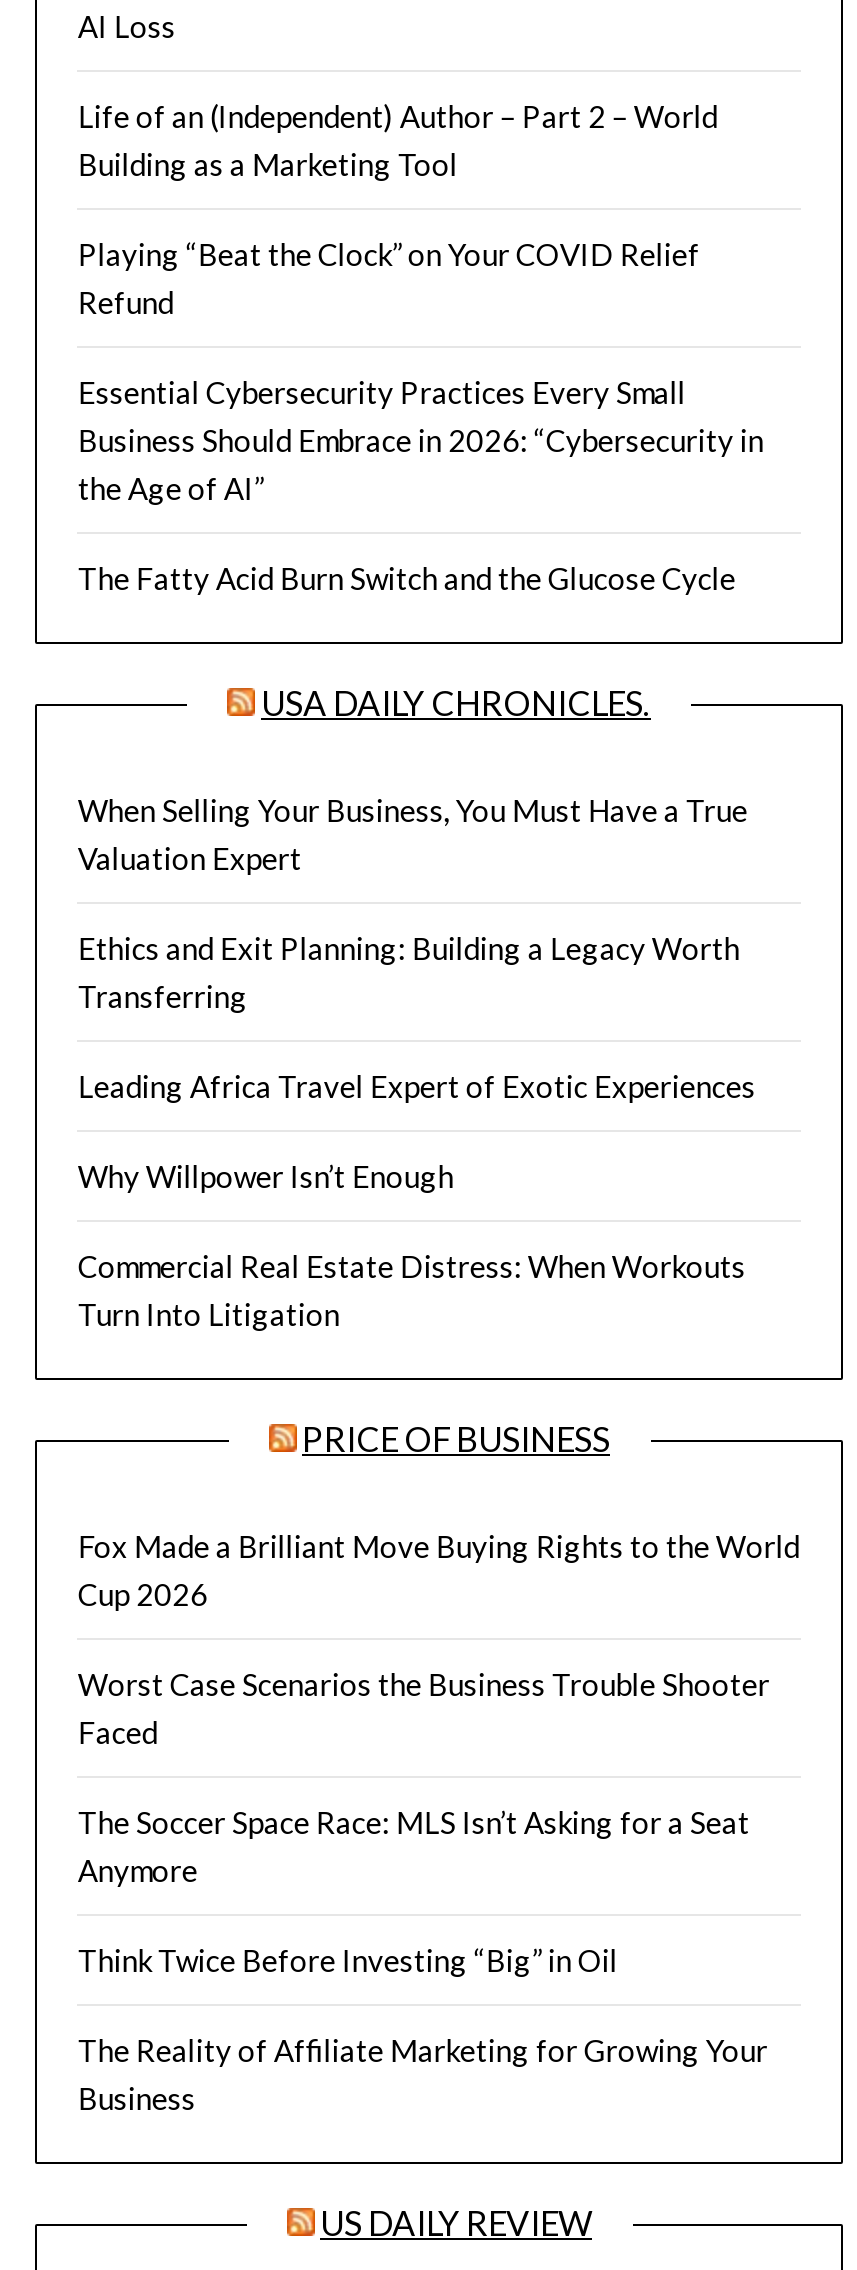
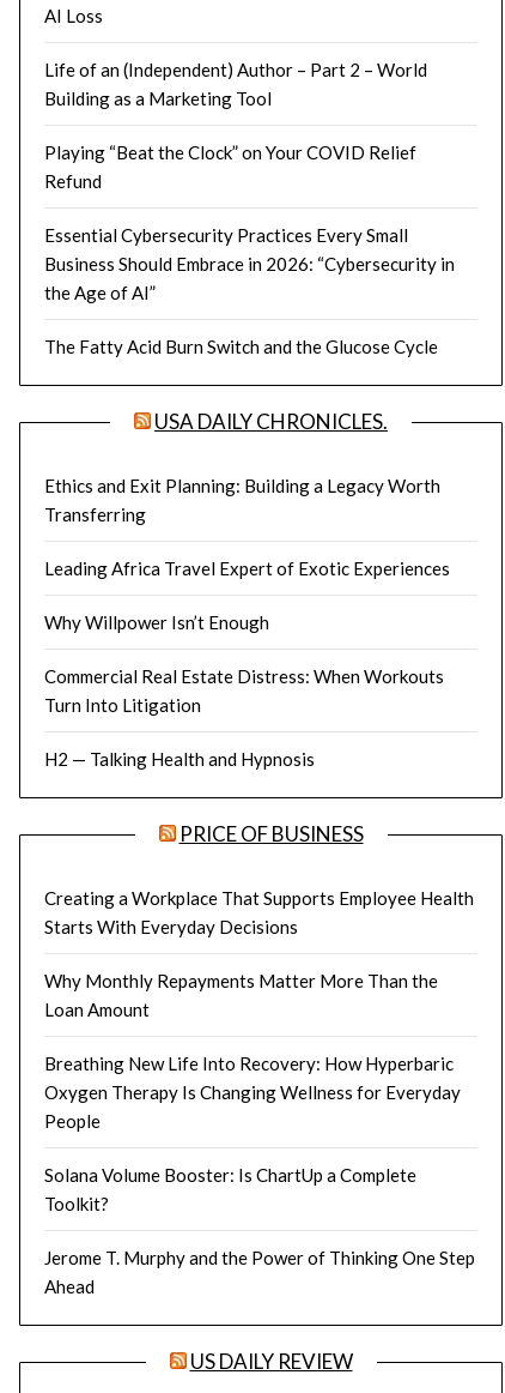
[78,792,748,876] When Selling Your Business, You Must Have a True | Valuation Expert -> none
moved [78,930,756,1332] -> [45,475,450,716]: Ethics and Exit Planning: Building a Legacy Worth | Transferring | Leading Africa Travel Expert of Exotic Experiences | Why Willpower Isn’t Enough | Commercial Real Estate Distress: When Workouts | Turn Into Litigation
none -> [45,748,315,770] H2 — Talking Health and Hypnosis
moved [302,1418,610,1460] -> [179,821,363,846]: PRICE OF BUSINESS
[78,1528,800,1612] Fox Made a Brilliant Move Buying Rights to the World | Cup 2026 -> [45,887,474,937] Creating a Workplace That Supports Employee Health | Starts With Everyday Decisions
[78,1666,770,1750] Worst Case Scenarios the Business Trouble Shooter | Faced -> [45,970,438,1020] Why Monthly Repayments Matter More Than the | Loan Amount
[78,1804,750,1888] The Soccer Space Race: MLS Isn’t Asking for a Seat | Anymore -> [45,1052,461,1132] Breathing New Life Into Recovery: How Hyperbaric | Oxygen Therapy Is Changing Wellness for Everyday | People
[78,1942,618,1978] Think Twice Before Investing “Big” in Oil -> [45,1164,417,1214] Solana Volume Booster: Is ChartUp a Complete | Toolkit?
[78,2032,768,2116] The Reality of Affiliate Marketing for Growing Your | Business -> [45,1247,476,1297] Jerome T. Murphy and the Power of Thinking One Step | Ahead

